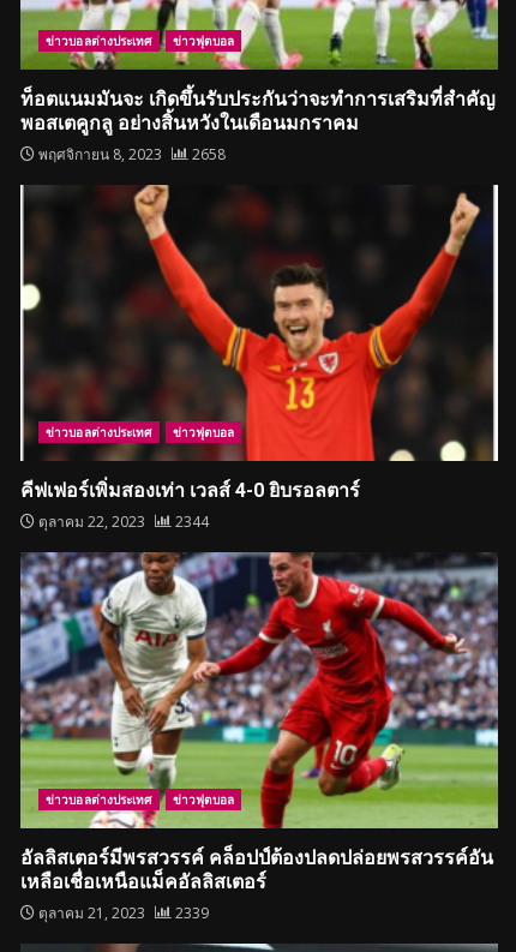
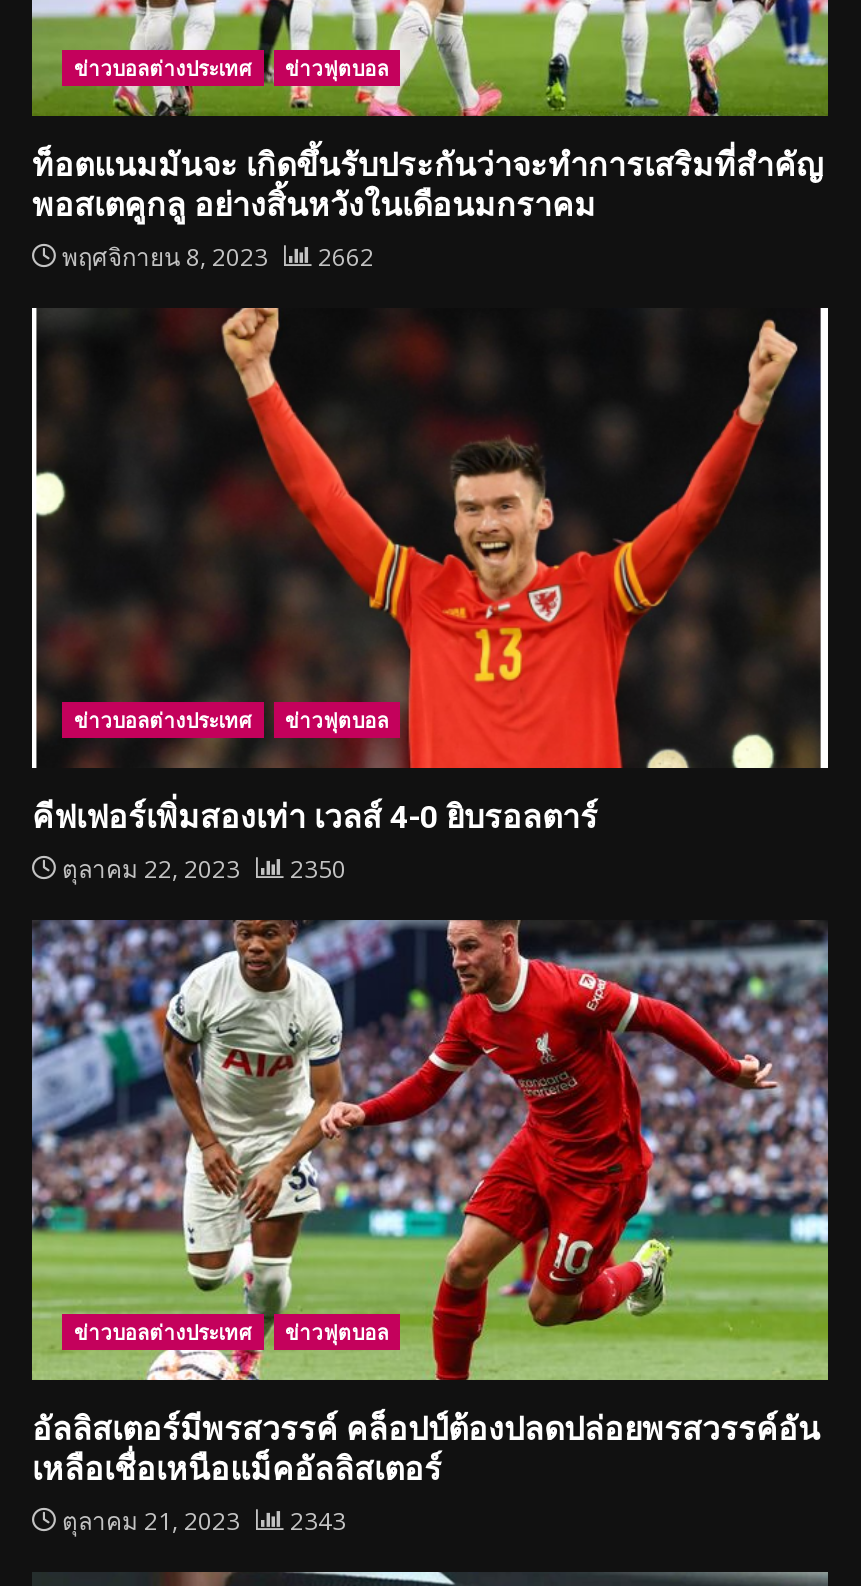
[35,144,226,164] พฤศจิกายน 8, 2023 2658 -> [56,240,374,274] พฤศจิกายน 8, 2023 2662
[35,511,209,532] ตุลาคม 22, 2023 2344 -> [56,852,346,886] ตุลาคม 22, 2023 2350
[35,903,209,923] ตุลาคม 21, 2023 2339 -> [56,1504,346,1538] ตุลาคม 21, 2023 2343

